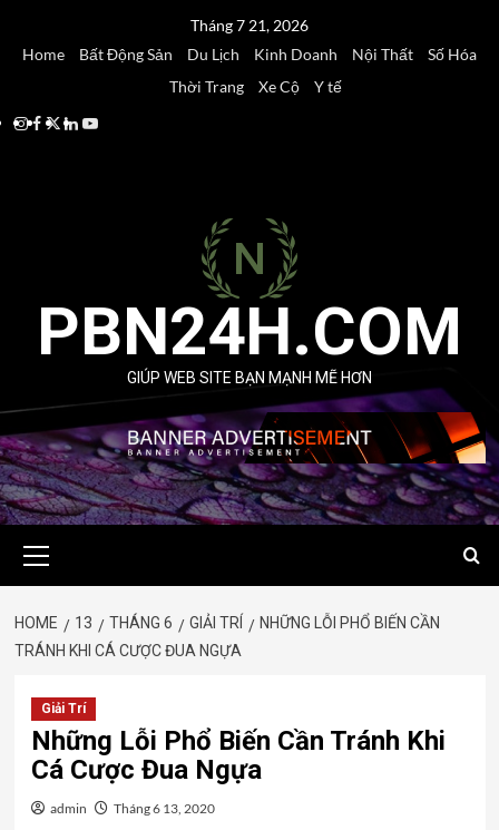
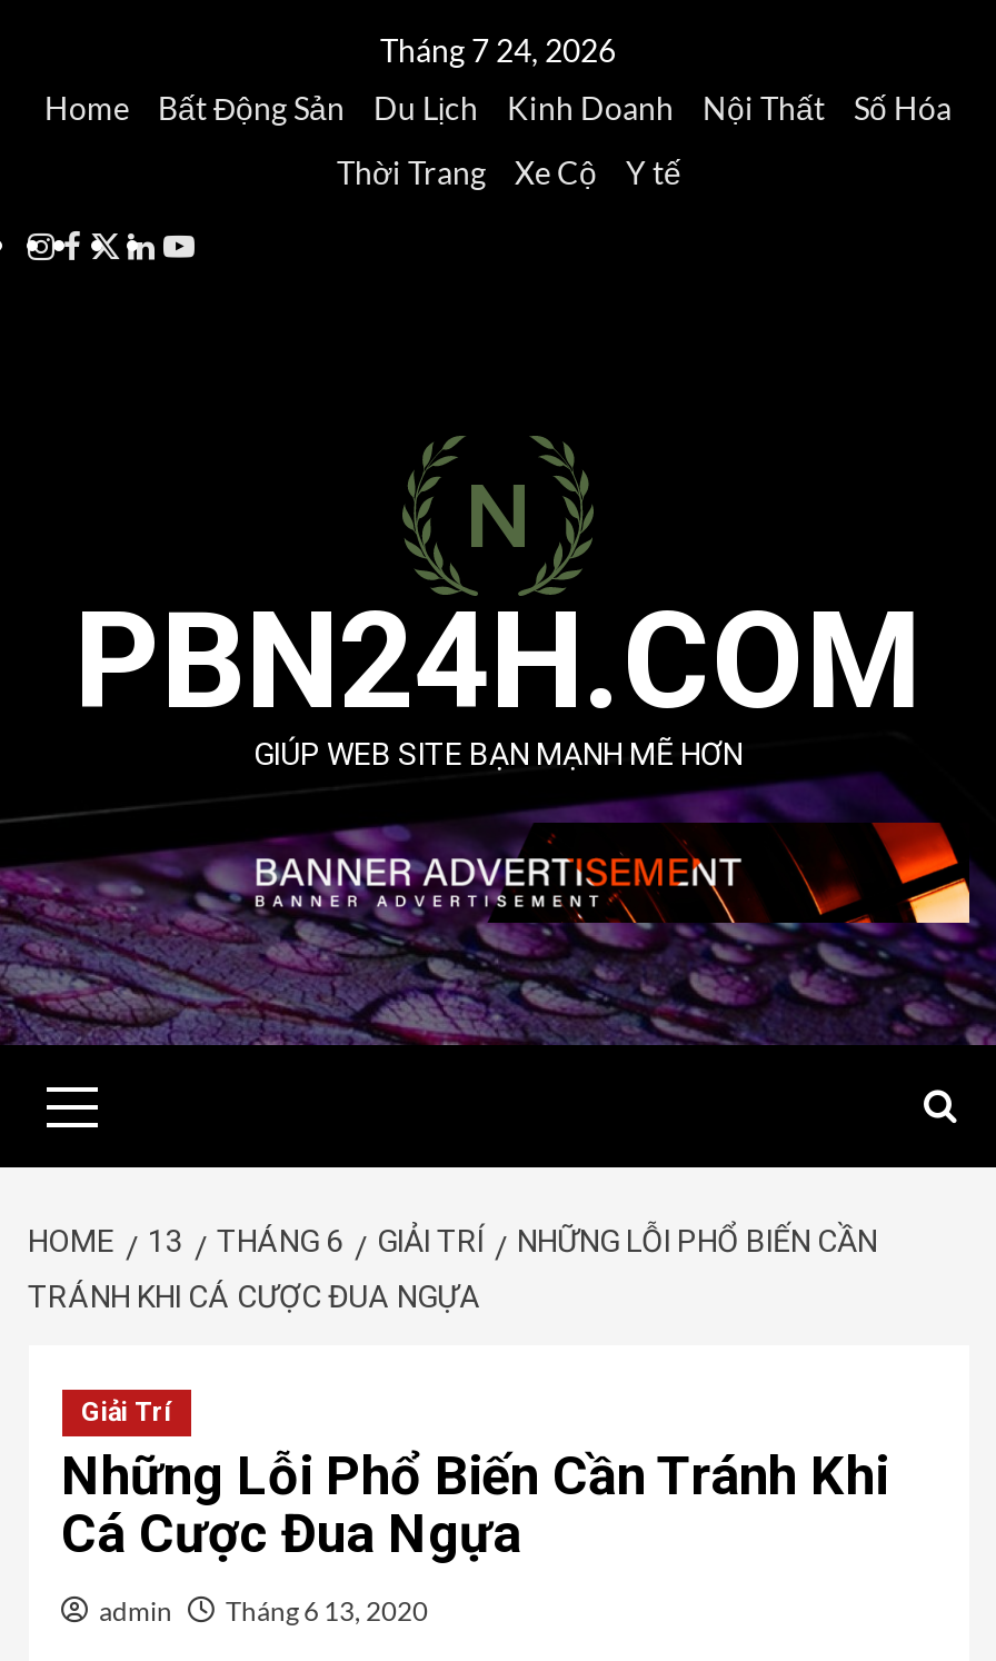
[190,16,309,35] Tháng 7 21, 2026 -> [380,31,616,69] Tháng 7 24, 2026

